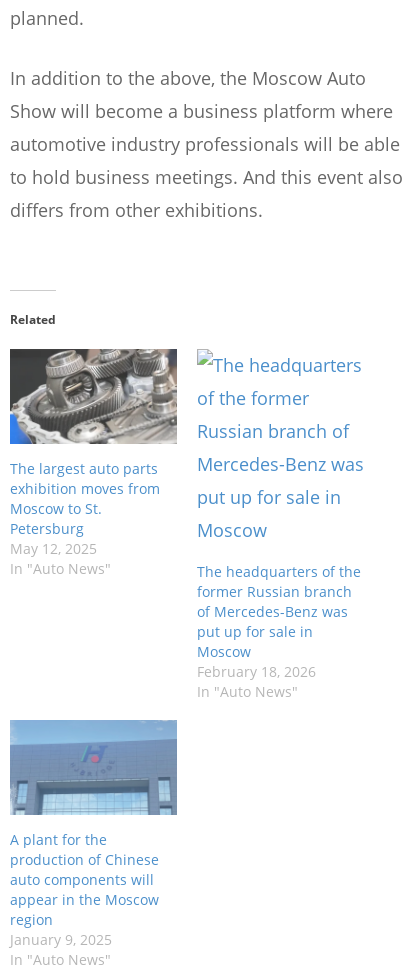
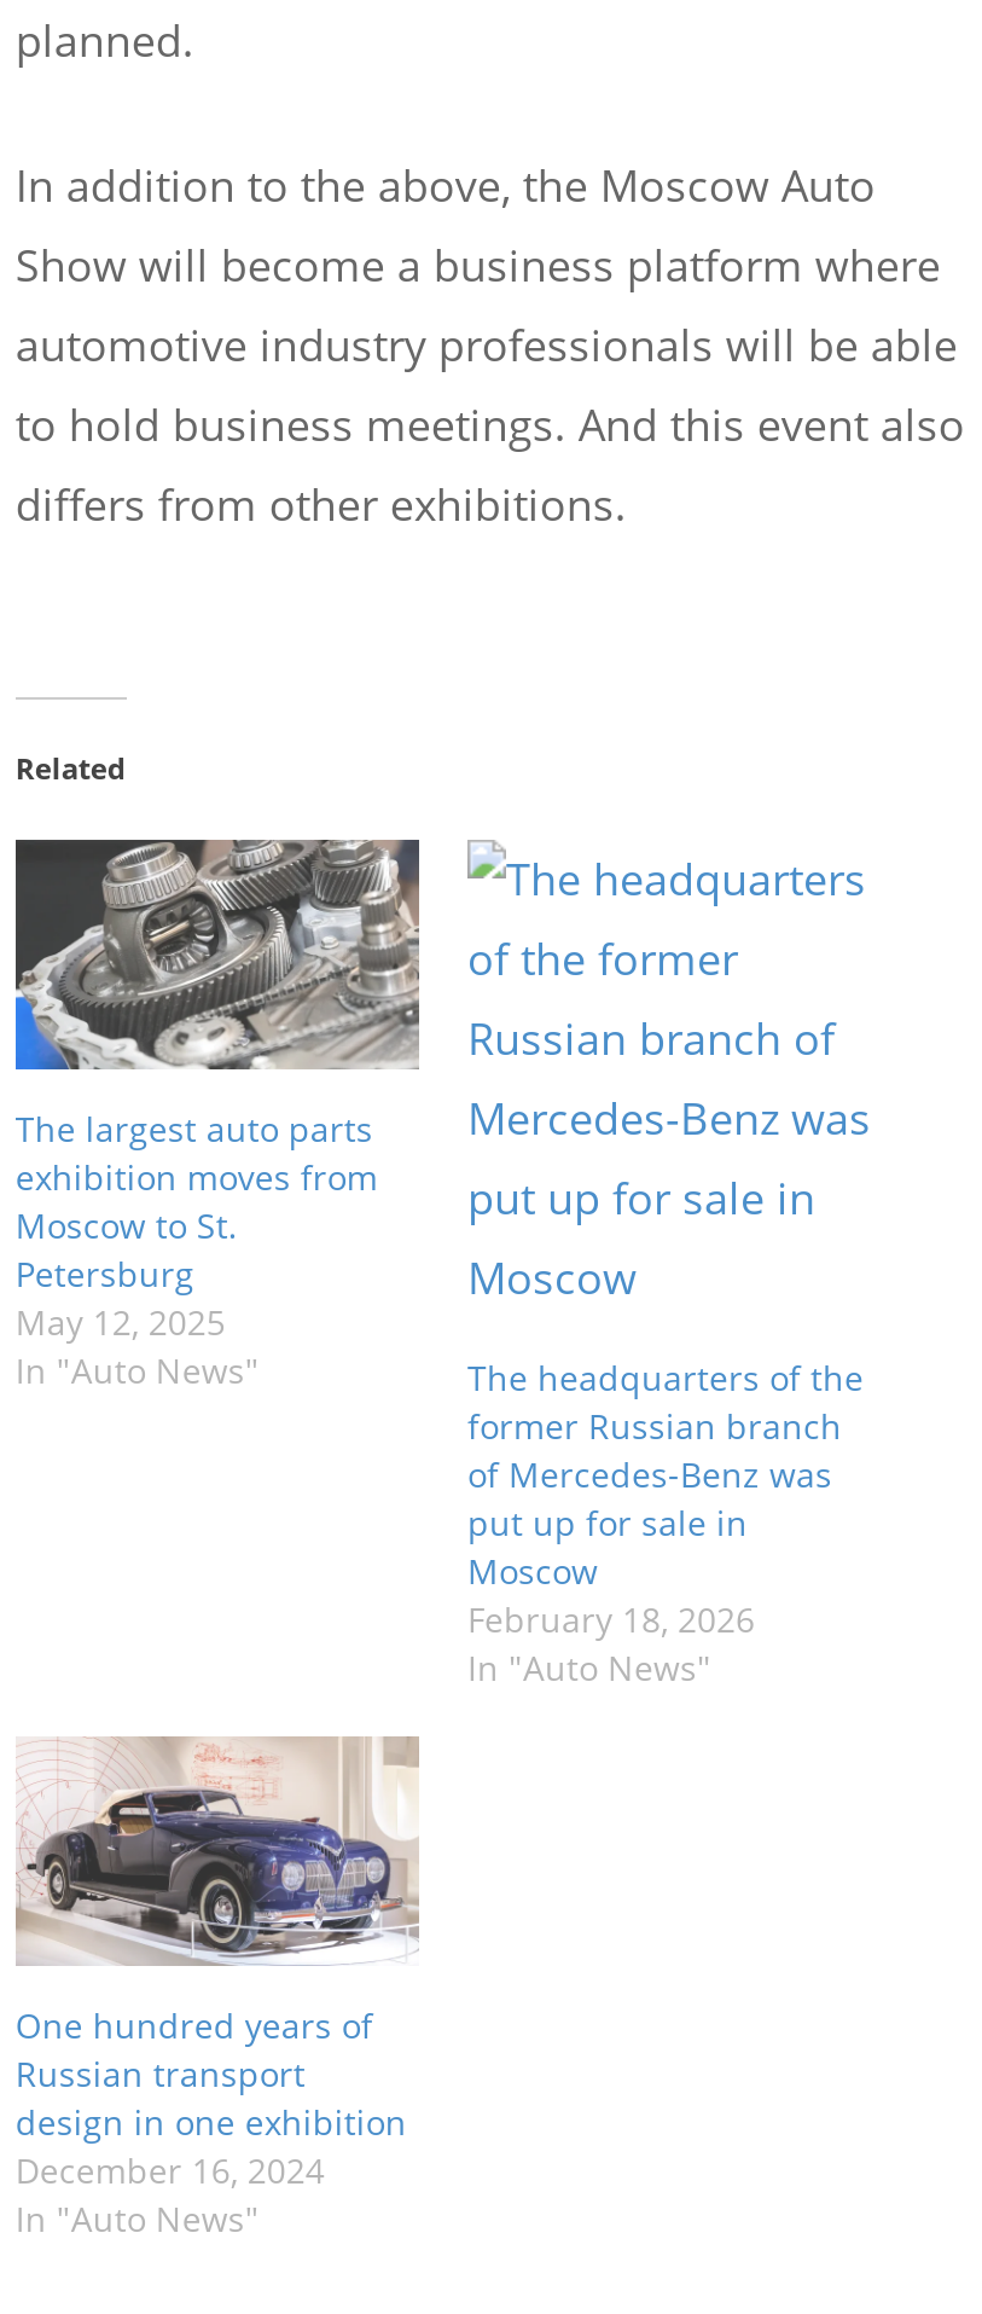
[9,719,178,949] [image] | A plant for the | production of Chinese | auto components will | appear in the Moscow | region | January 9, 2025 -> [15,1736,419,2194] [image] | One hundred years of | Russian transport | design in one exhibition | December 16, 2024

